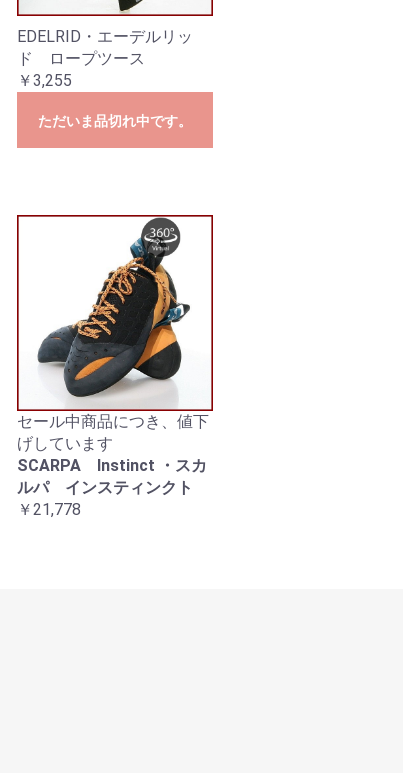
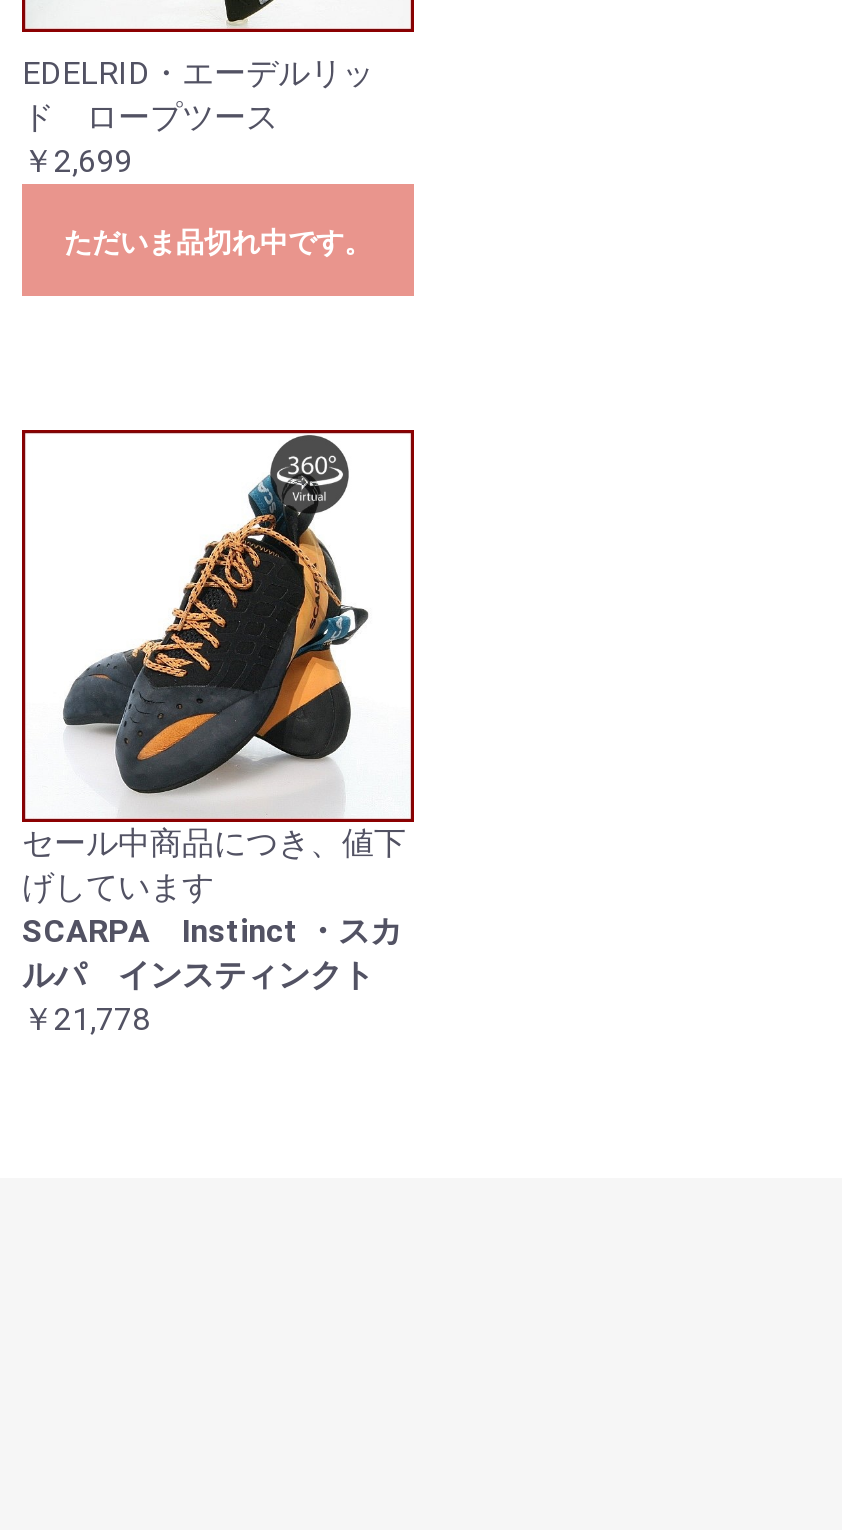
[17,71,72,90] ￥3,255 -> [22,142,132,180] ￥2,699

